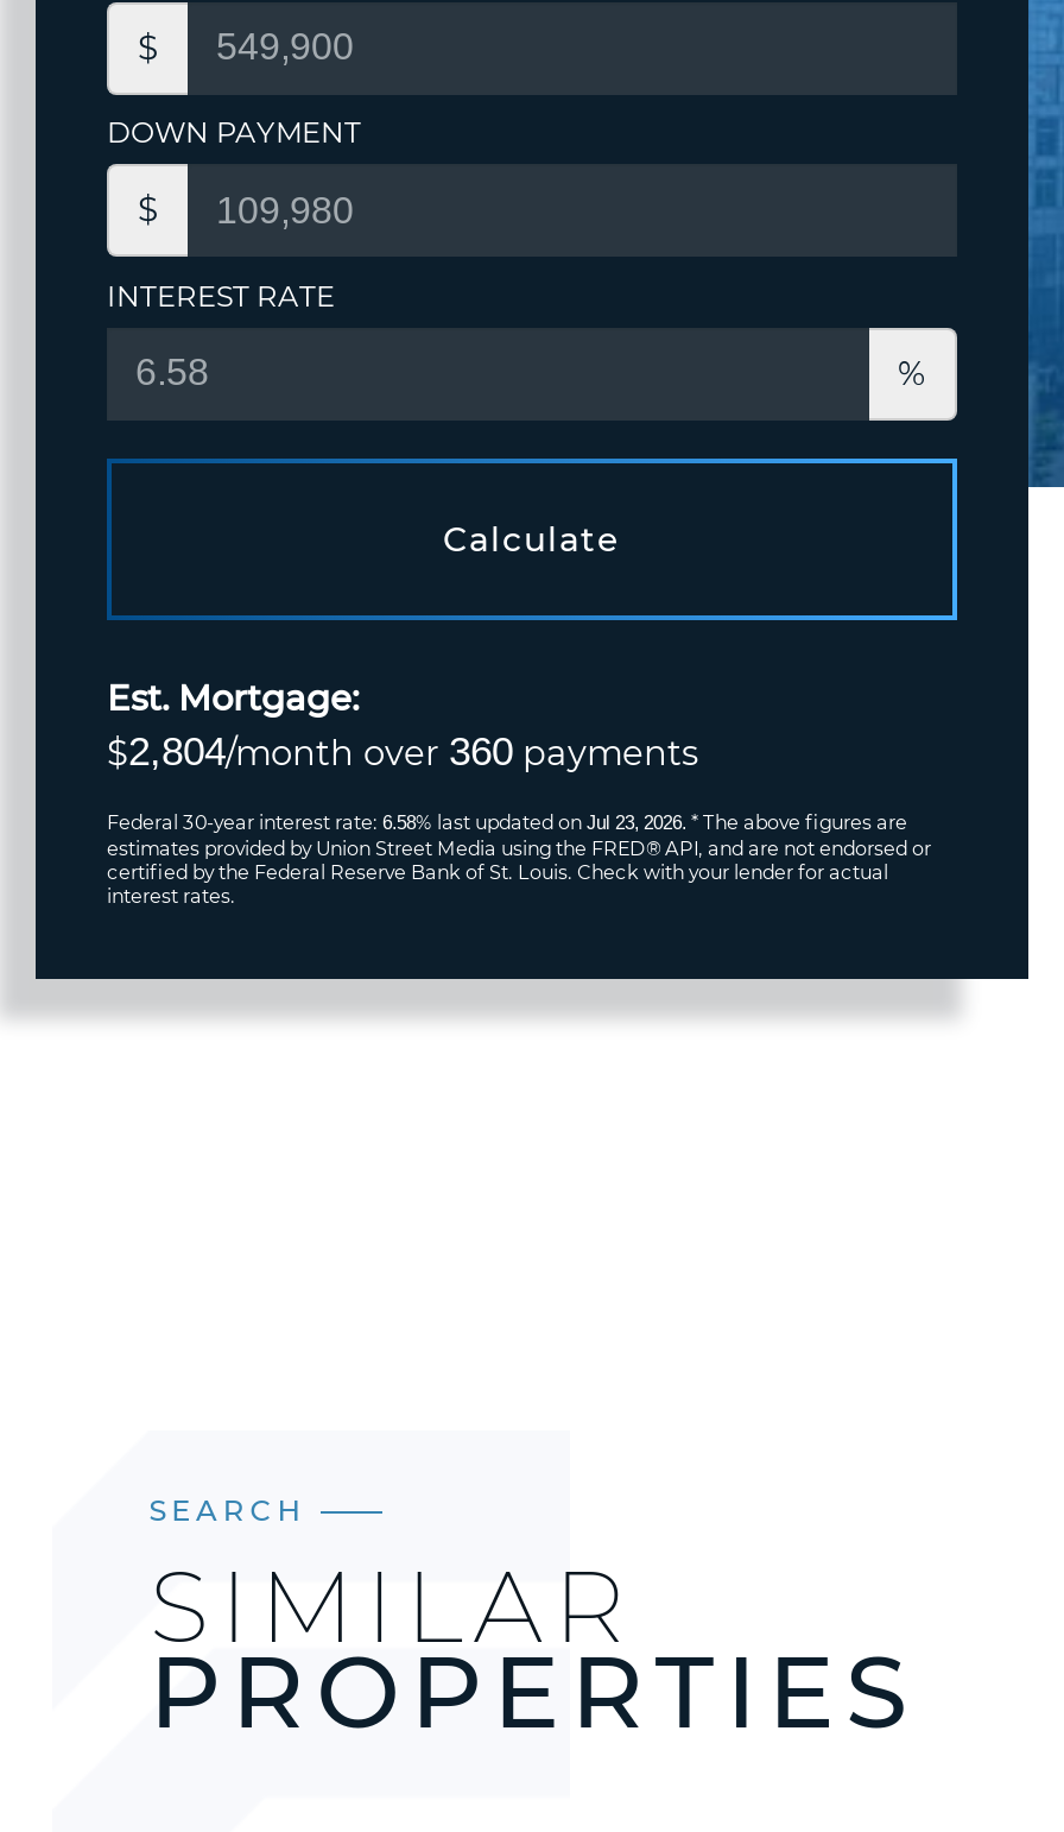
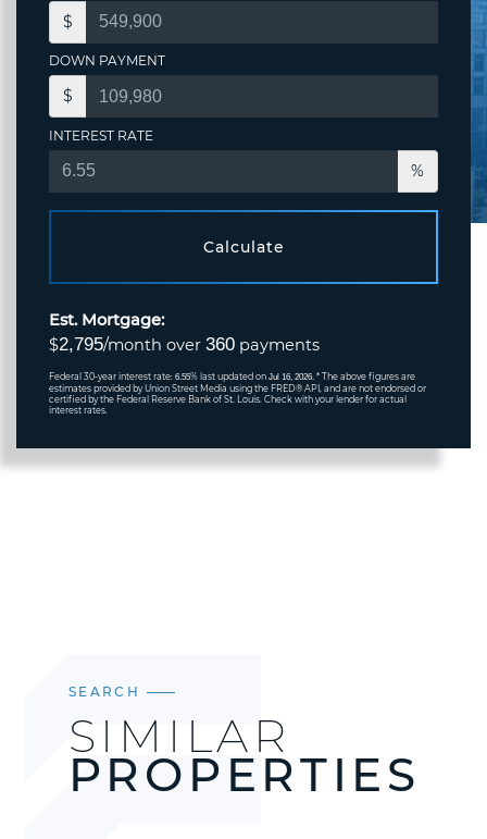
[107,730,698,775] $2,804/month over 360 payments -> [49,334,320,355] $2,795/month over 360 payments
[107,811,907,834] Federal 30-year interest rate: 6.58% last updated on Jul 23, 2026. * The above figures are -> [49,371,415,382] Federal 30-year interest rate: 6.55% last updated on Jul 16, 2026. * The above figures are

